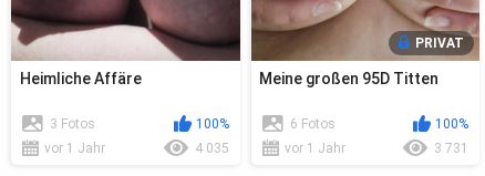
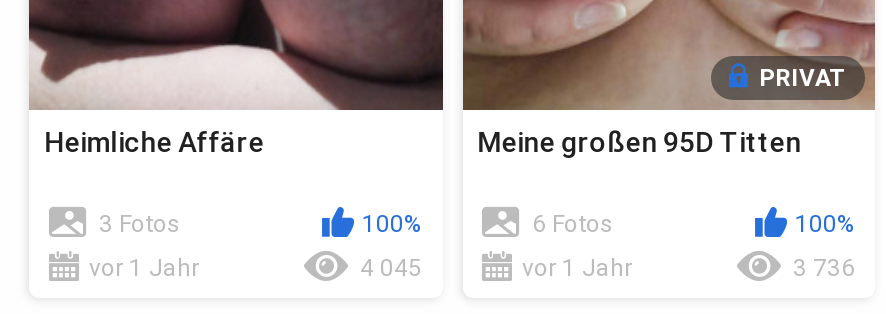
[194,140,229,156] 4 035 -> [360,253,422,281] 4 045
[434,140,468,156] 3 731 -> [793,253,855,281] 3 736

